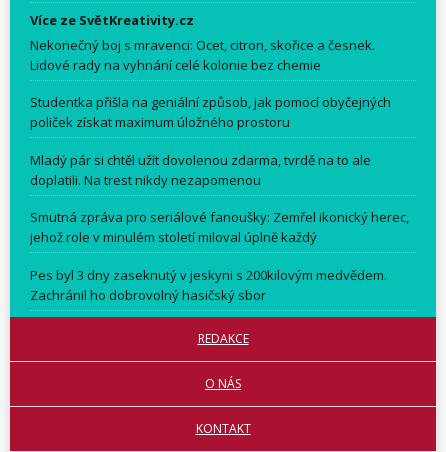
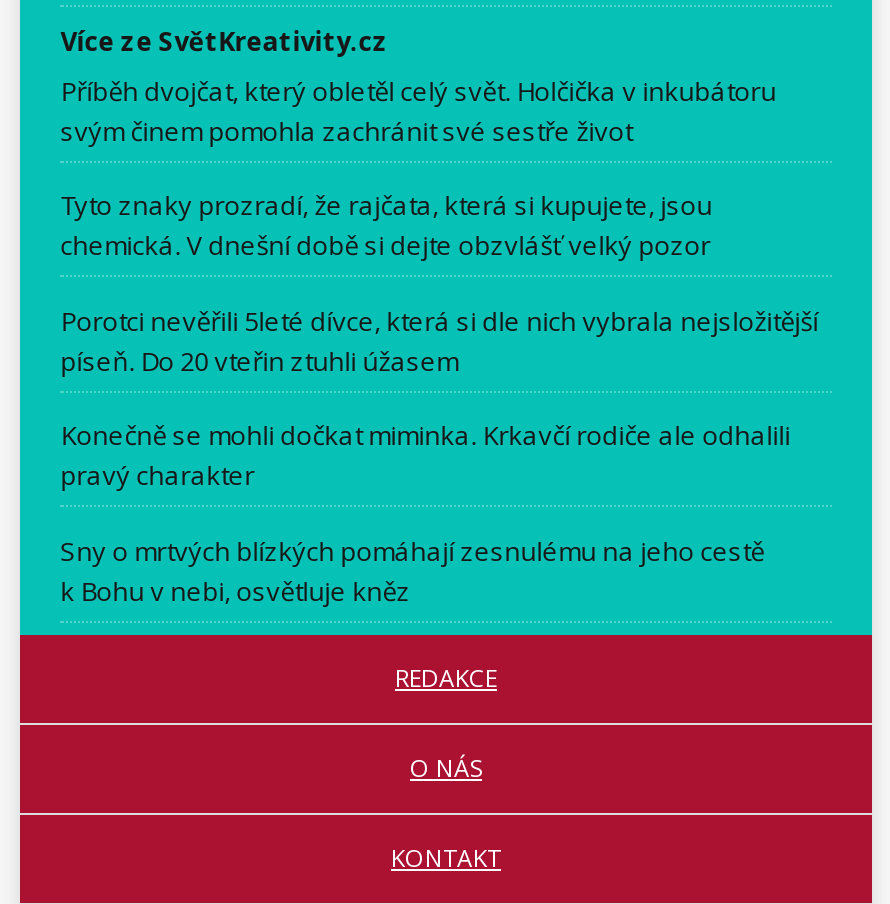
[30,36,375,74] Nekonečný boj s mravenci: Ocet, citron, skořice a česnek. | Lidové rady na vyhnání celé kolonie bez chemie -> [60,72,776,148] Příběh dvojčat, který obletěl celý svět. Holčička v inkubátoru | svým činem pomohla zachránit své sestře život
[30,93,391,131] Studentka přišla na geniální způsob, jak pomocí obyčejných | poliček získat maximum úložného prostoru -> [60,187,712,263] Tyto znaky prozradí, že rajčata, která si kupujete, jsou | chemická. V dnešní době si dejte obzvlášť velký pozor
[30,151,371,189] Mladý pár si chtěl užít dovolenou zdarma, tvrdě na to ale | doplatili. Na trest nikdy nezapomenou -> [60,302,818,378] Porotci nevěřili 5leté dívce, která si dle nich vybrala nejsložitější | píseň. Do 20 vteřin ztuhli úžasem
[30,208,409,246] Smutná zpráva pro seriálové fanoušky: Zemřel ikonický herec, | jehož role v minulém století miloval úplně každý -> [60,417,790,493] Konečně se mohli dočkat miminka. Krkavčí rodiče ale odhalili | pravý charakter
[30,266,387,304] Pes byl 3 dny zaseknutý v jeskyni s 200kilovým medvědem. | Zachránil ho dobrovolný hasičský sbor -> [60,532,764,608] Sny o mrtvých blízkých pomáhají zesnulému na jeho cestě | k Bohu v nebi, osvětluje kněz

